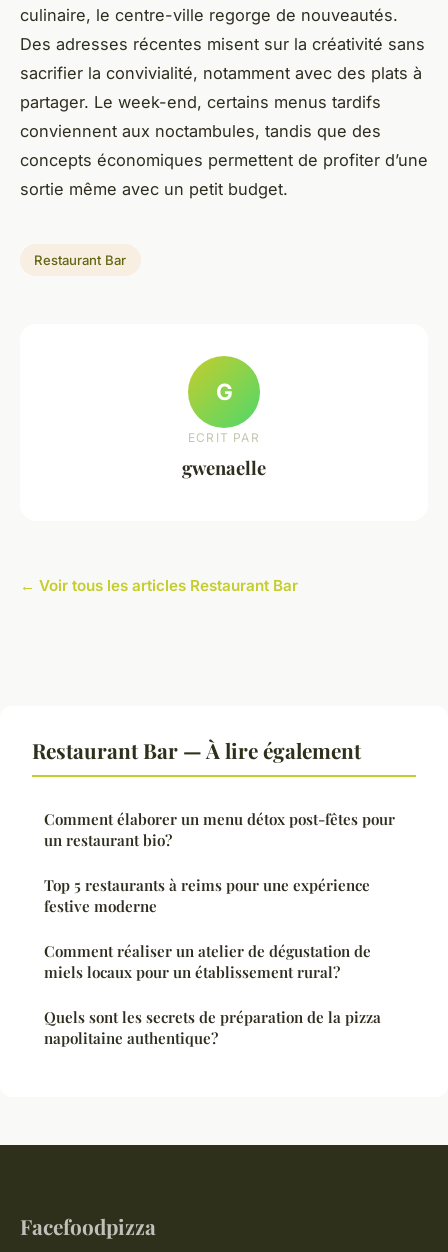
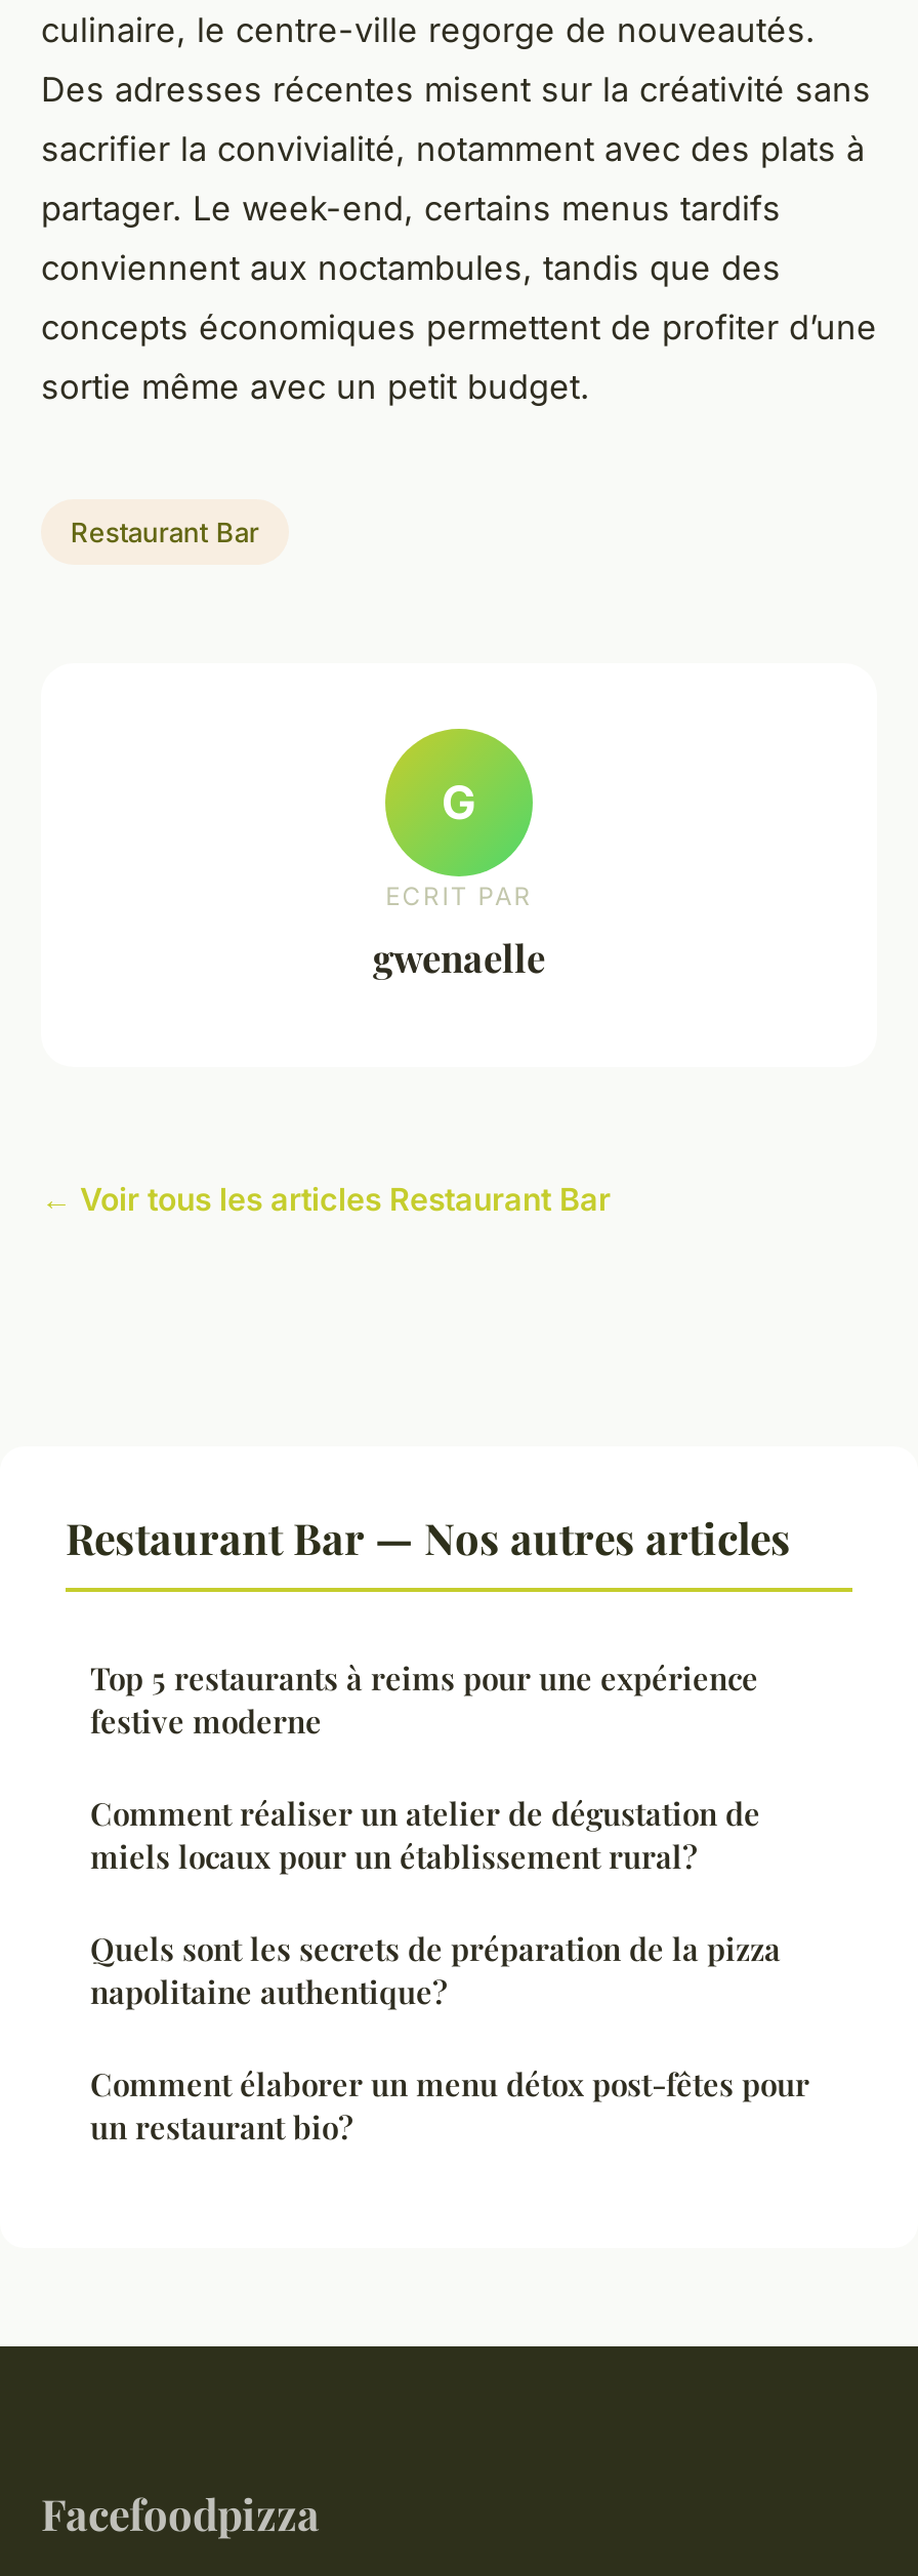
[32,736,361,764] Restaurant Bar — À lire également -> [66,1508,791,1565] Restaurant Bar — Nos autres articles
moved [44,809,395,850] -> [90,2064,809,2148]: Comment élaborer un menu détox post-fêtes pour | un restaurant bio?
moved [44,875,381,1048] -> [90,1658,781,2012]: Top 5 restaurants à reims pour une expérience | festive moderne | Comment réaliser un atelier de dégustation de | miels locaux pour un établissement rural? | Quels sont les secrets de préparation de la pizza | napolitaine authentique?

